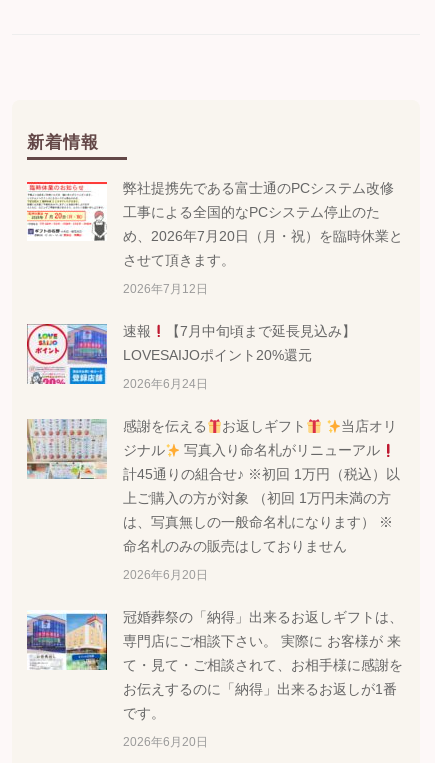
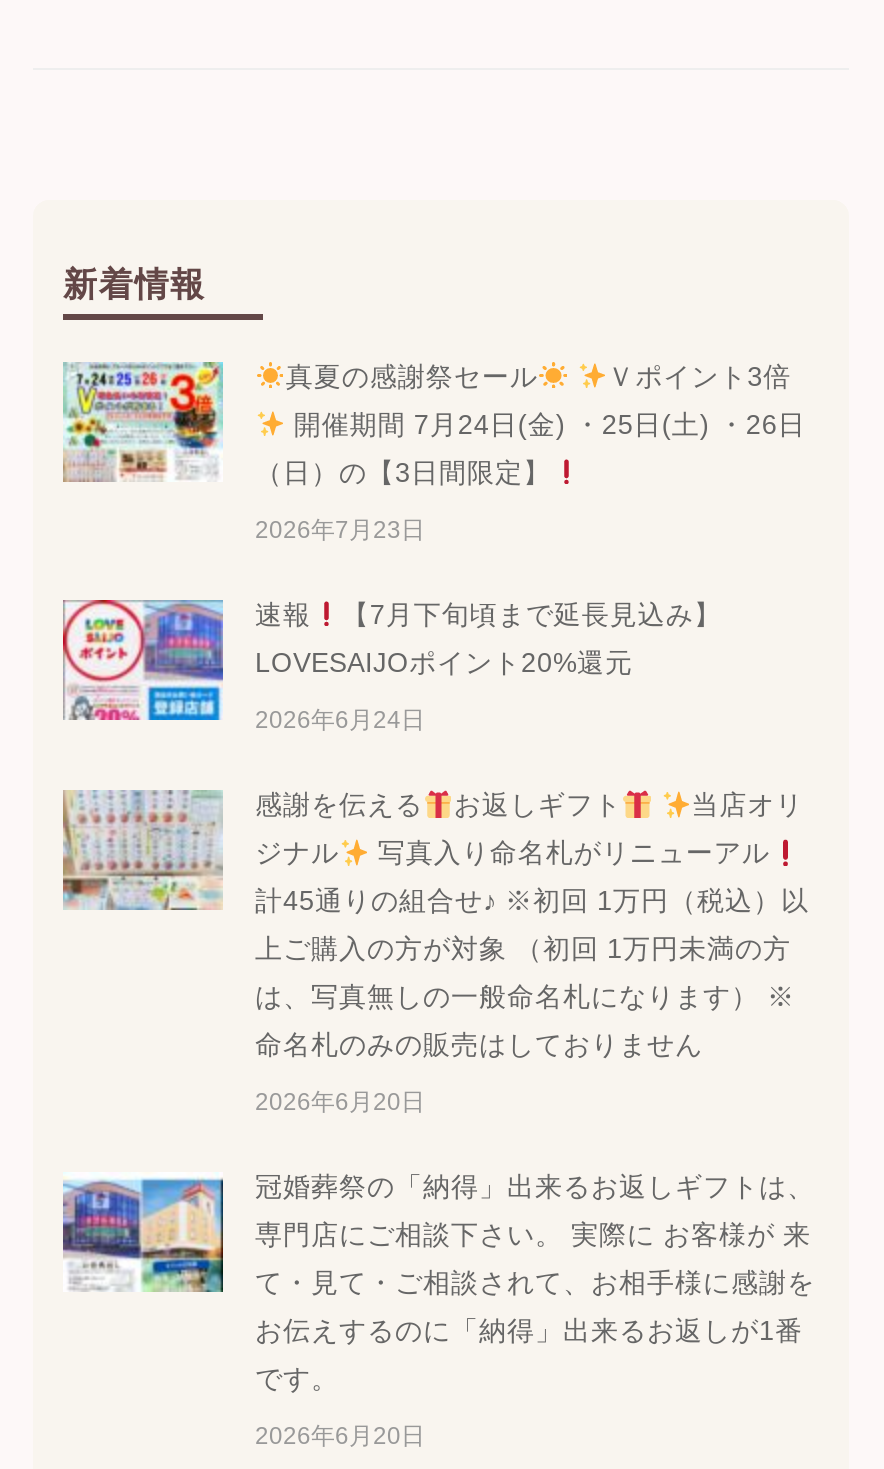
[26,181,403,296] [image] | 弊社提携先である富士通のPCシステム改修 | 工事による全国的なPCシステム停止のた | め、2026年7月20日（月・祝）を臨時休業と | させて頂きます。 | 2026年7月12日 -> [61,360,806,543] [image] | 真夏の感謝祭セール | Ｖポイント3倍 | 開催期間 7月24日(金) ・25日(土) ・26日 | （日）の【3日間限定】 | 2026年7月23日
[166,324,356,339] 【7月中旬頃まで延長見込み】 -> [342,600,722,630] 【7月下旬頃まで延長見込み】

